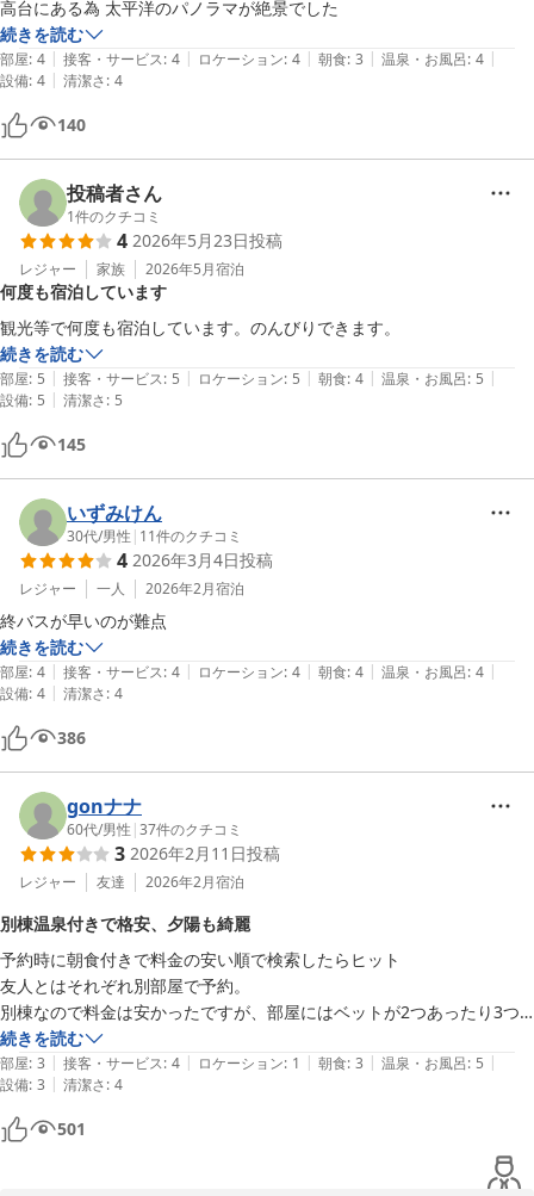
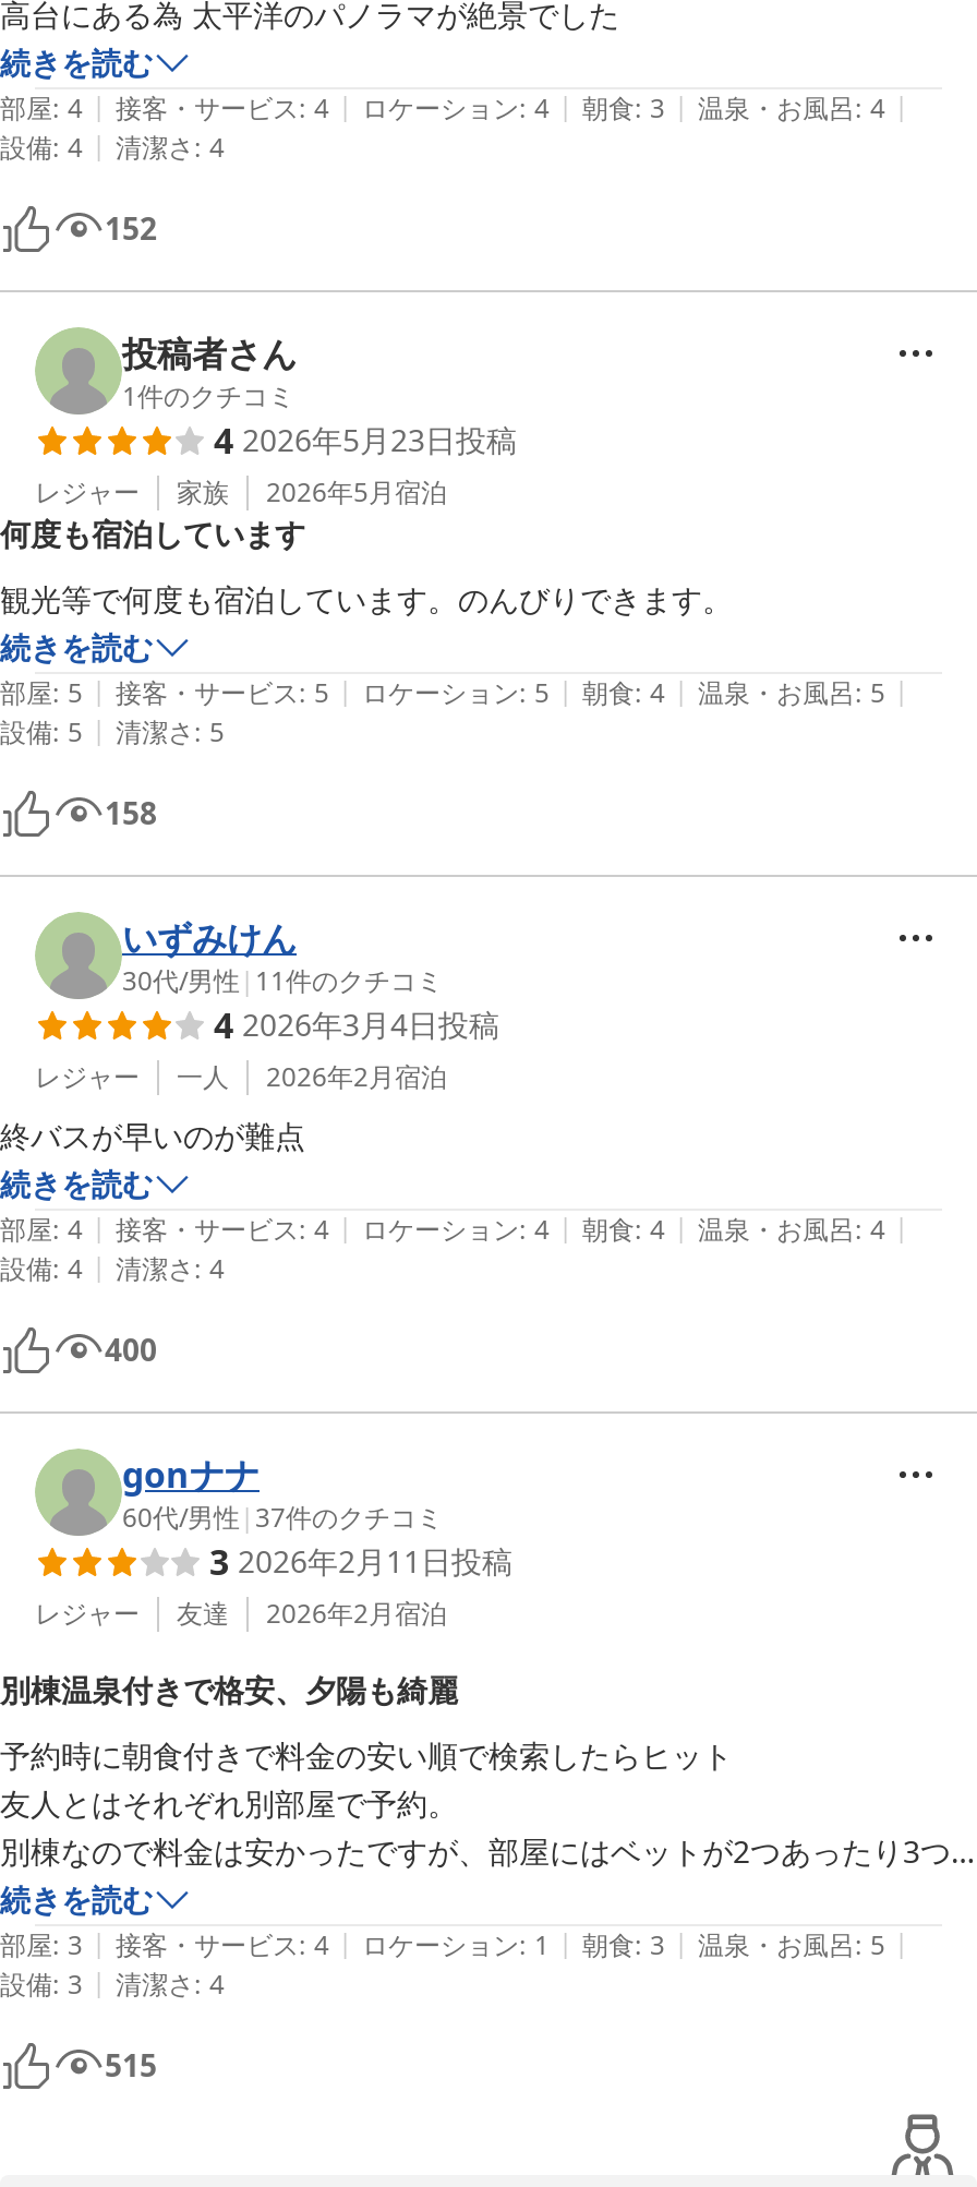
[57,113,86,136] 140 -> [105,207,157,249] 152
[57,433,86,456] 145 -> [105,792,157,833] 158
[57,726,86,749] 386 -> [105,1329,157,1370] 400
[57,1117,86,1140] 501 -> [105,2044,157,2086] 515

